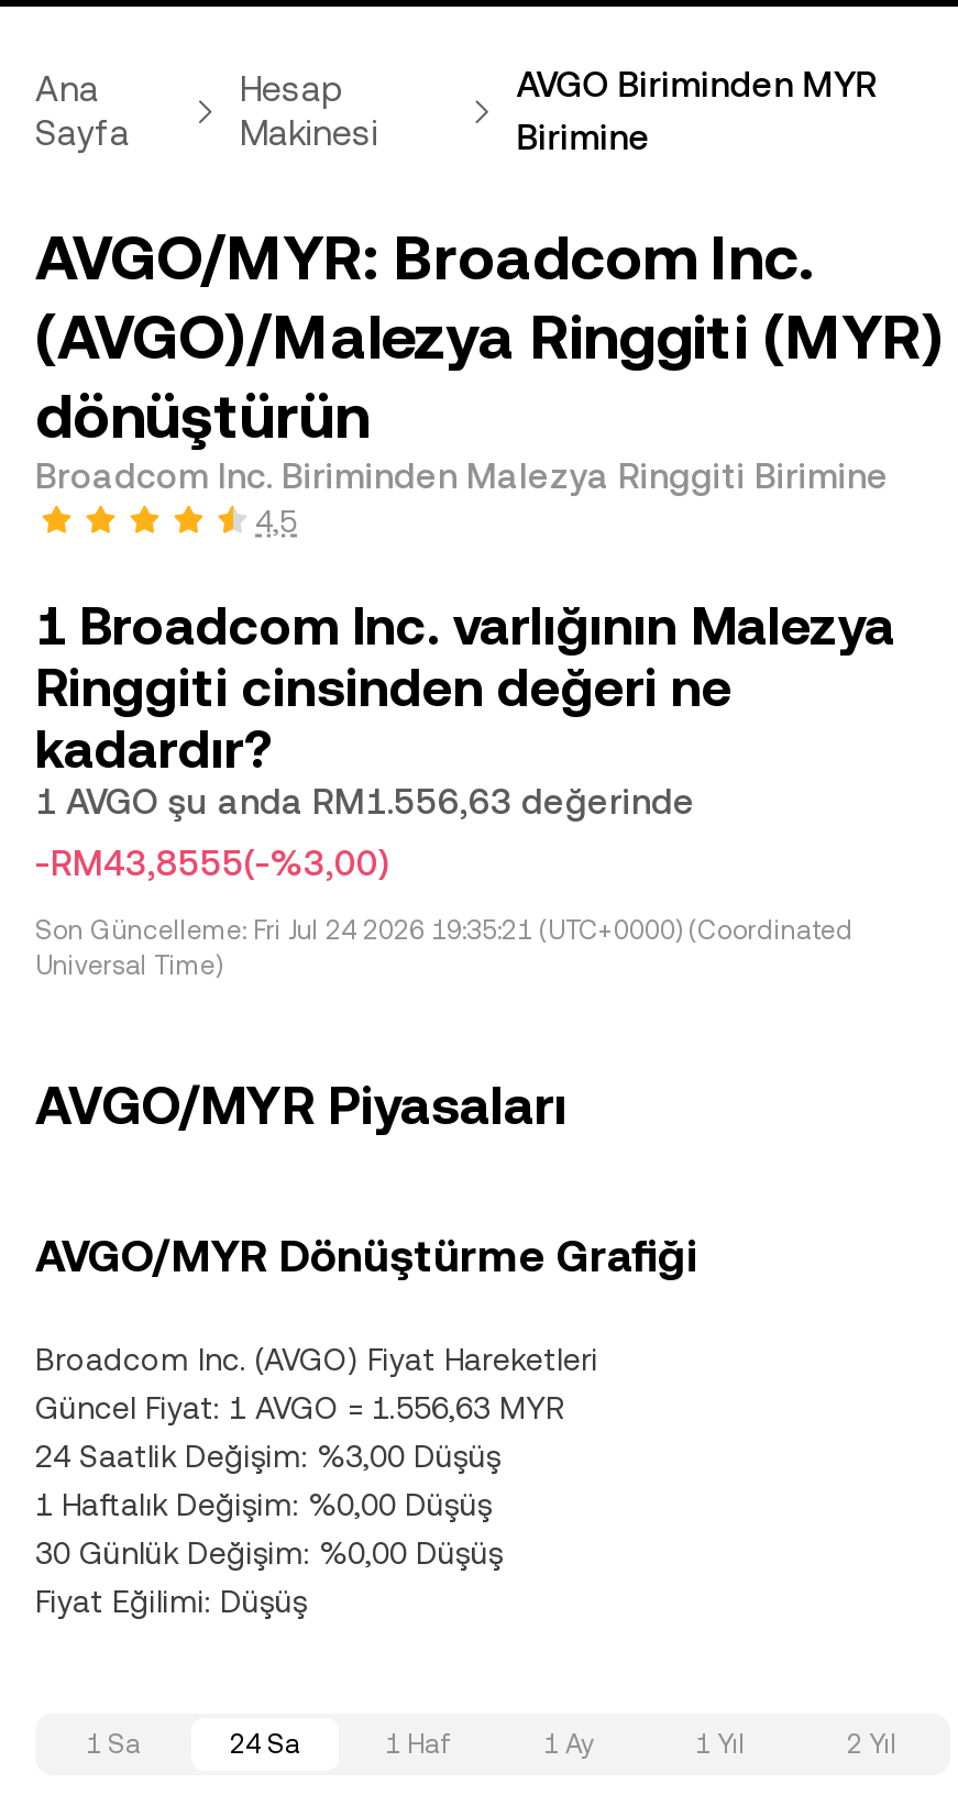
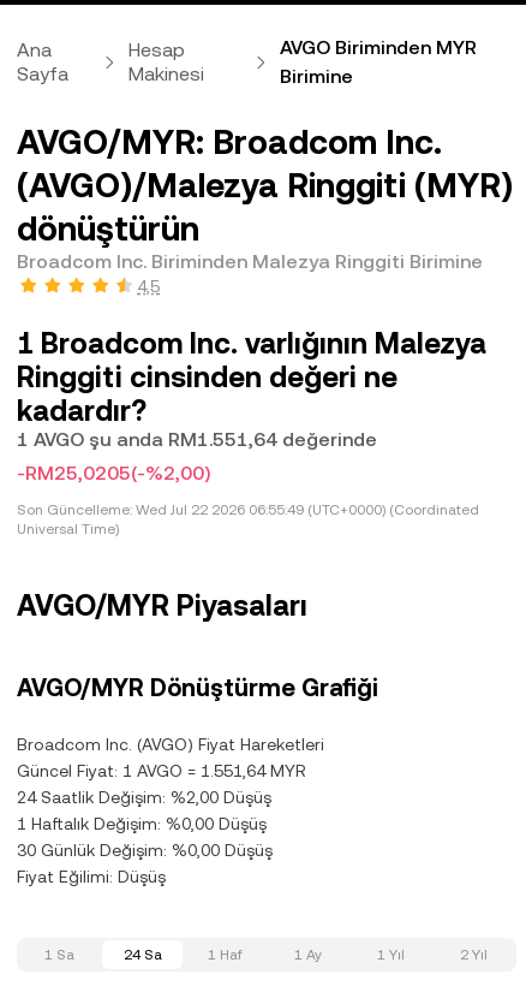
[35,781,695,823] 1 AVGO şu anda RM1.556,63 değerinde -> [17,428,377,451] 1 AVGO şu anda RM1.551,64 değerinde
[35,843,389,884] -RM43,8555(-%3,00) -> [17,462,210,485] -RM25,0205(-%2,00)
[35,915,854,946] Son Güncelleme: Fri Jul 24 2026 19:35:21 (UTC+0000) (Coordinated -> [17,501,479,518] Son Güncelleme: Wed Jul 22 2026 06:55:49 (UTC+0000) (Coordinated
[35,1390,565,1425] Güncel Fiyat: 1 AVGO = 1.556,63 MYR -> [17,761,306,780] Güncel Fiyat: 1 AVGO = 1.551,64 MYR
[35,1439,502,1474] 24 Saatlik Değişim: %3,00 Düşüş -> [17,788,271,807] 24 Saatlik Değişim: %2,00 Düşüş

